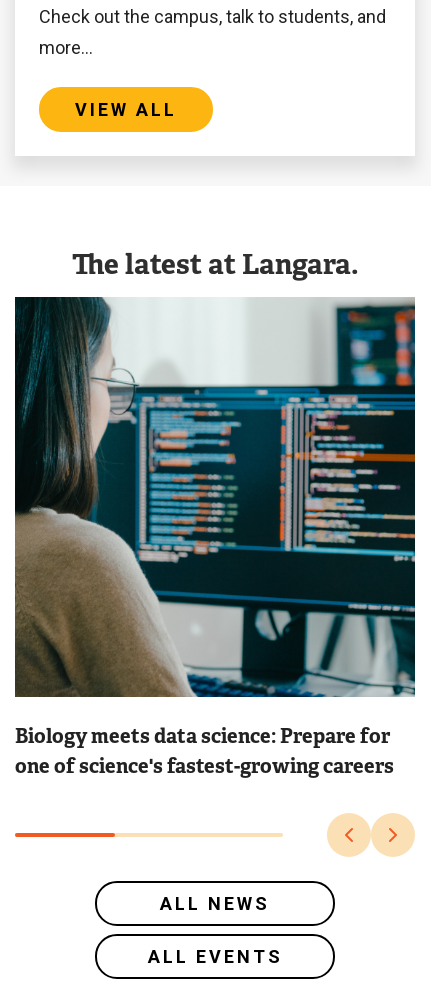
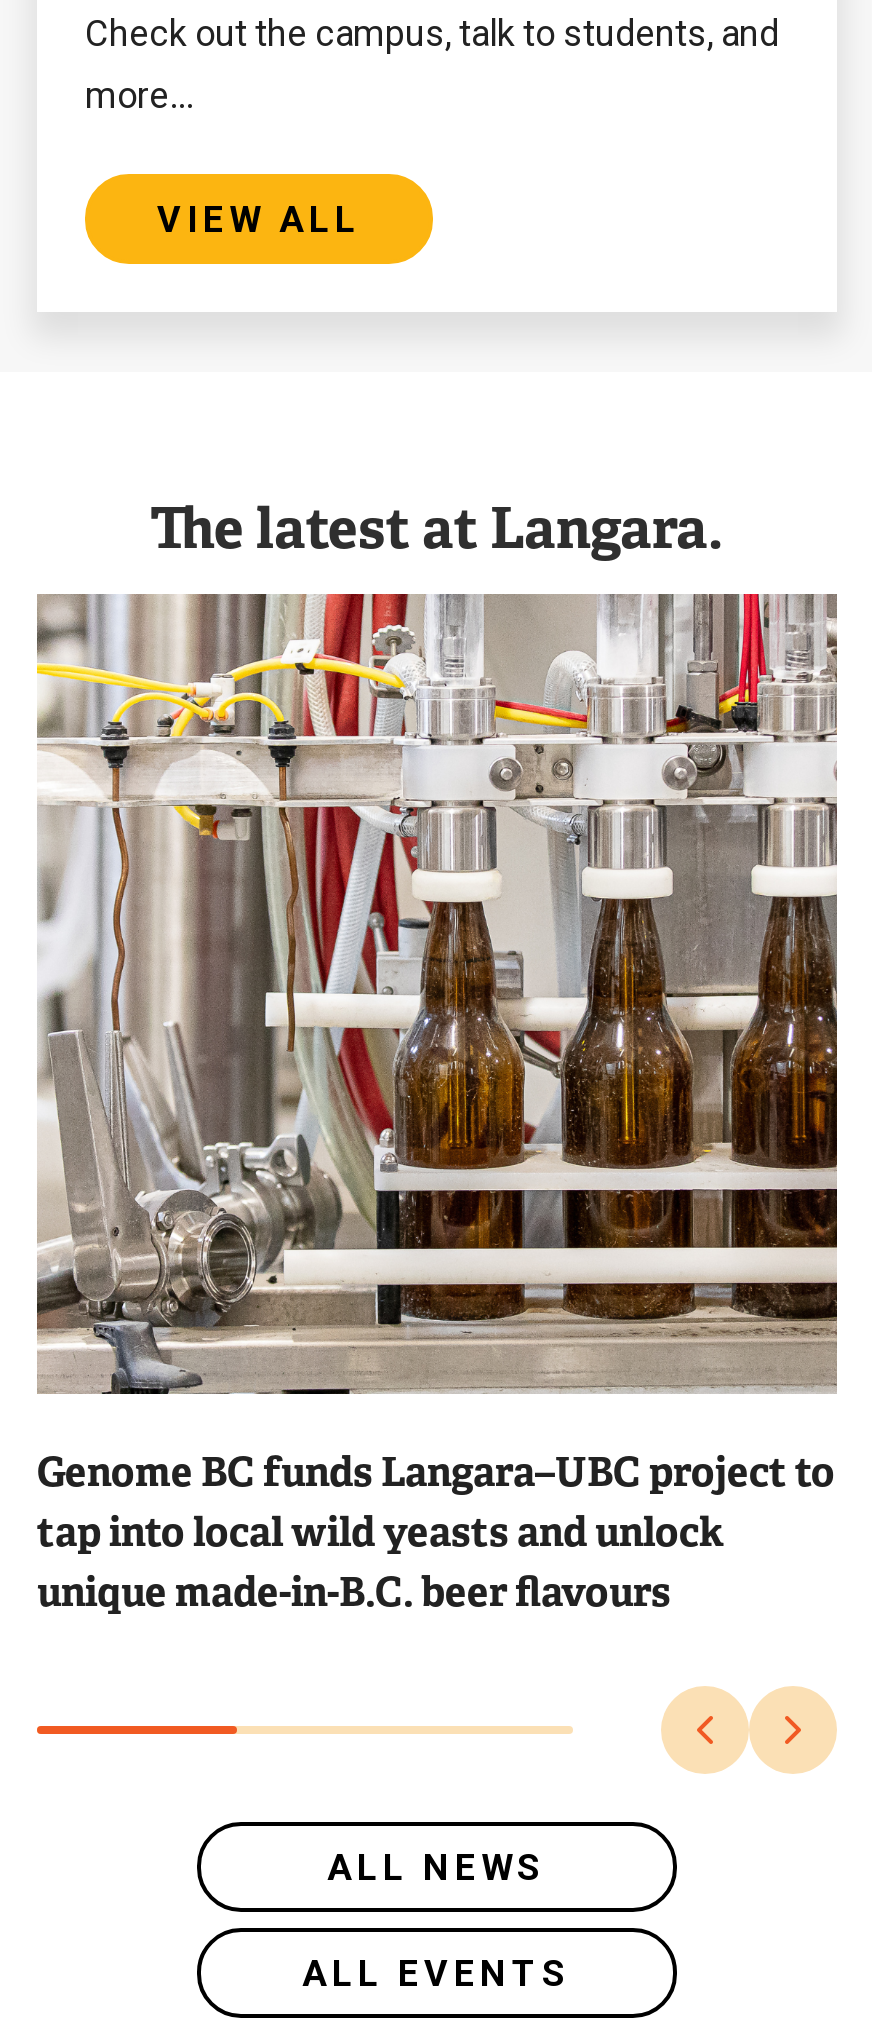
[14,296,416,779] [image] | Biology meets data science: Prepare for | one of science's fastest-growing careers -> [35,592,839,1617] [image] | Genome BC funds Langara–UBC project to | tap into local wild yeasts and unlock | unique made-in-B.C. beer flavours

